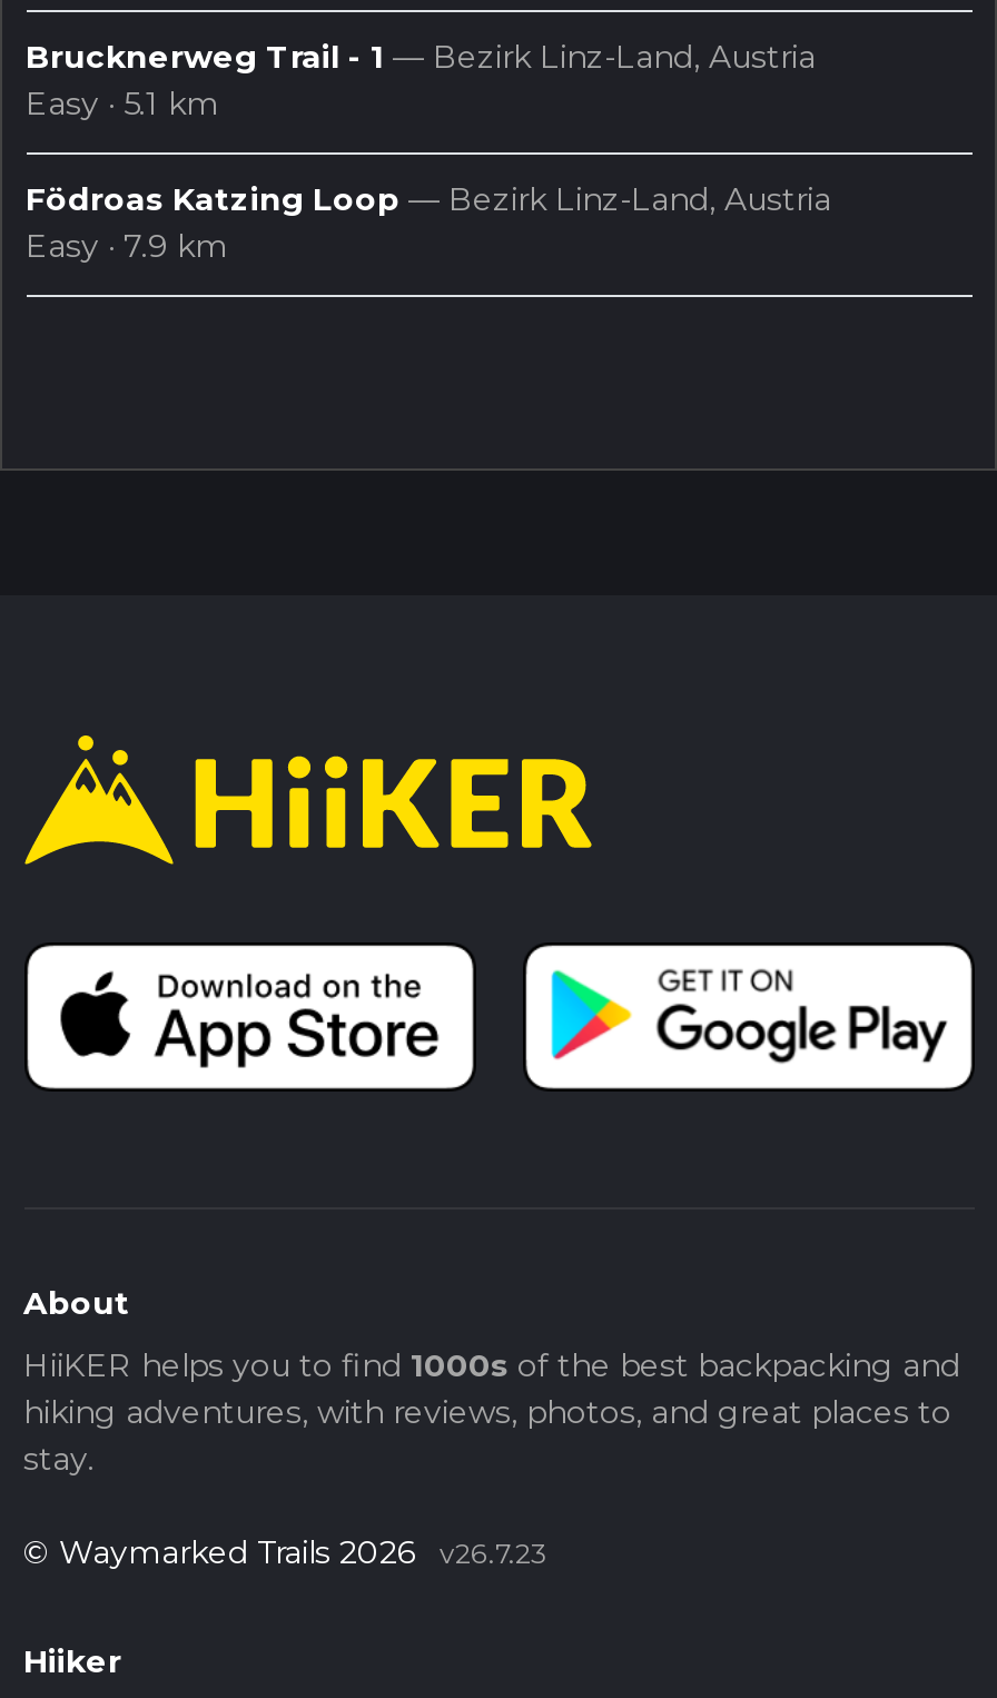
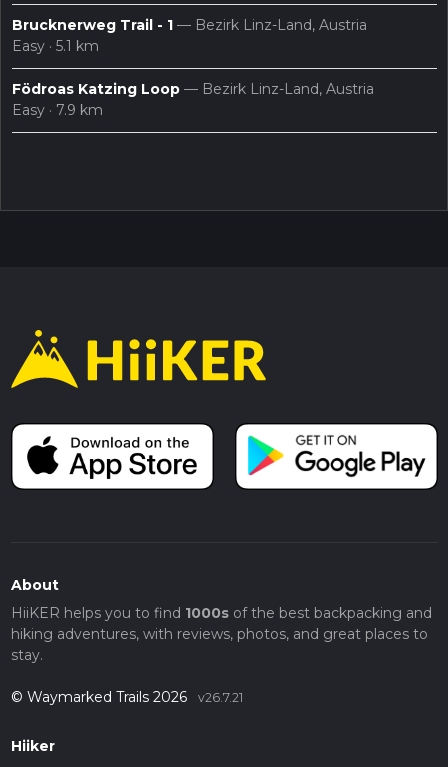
[23,1532,546,1572] © Waymarked Trails 2026 v26.7.23 -> [10,688,242,706] © Waymarked Trails 2026 v26.7.21

